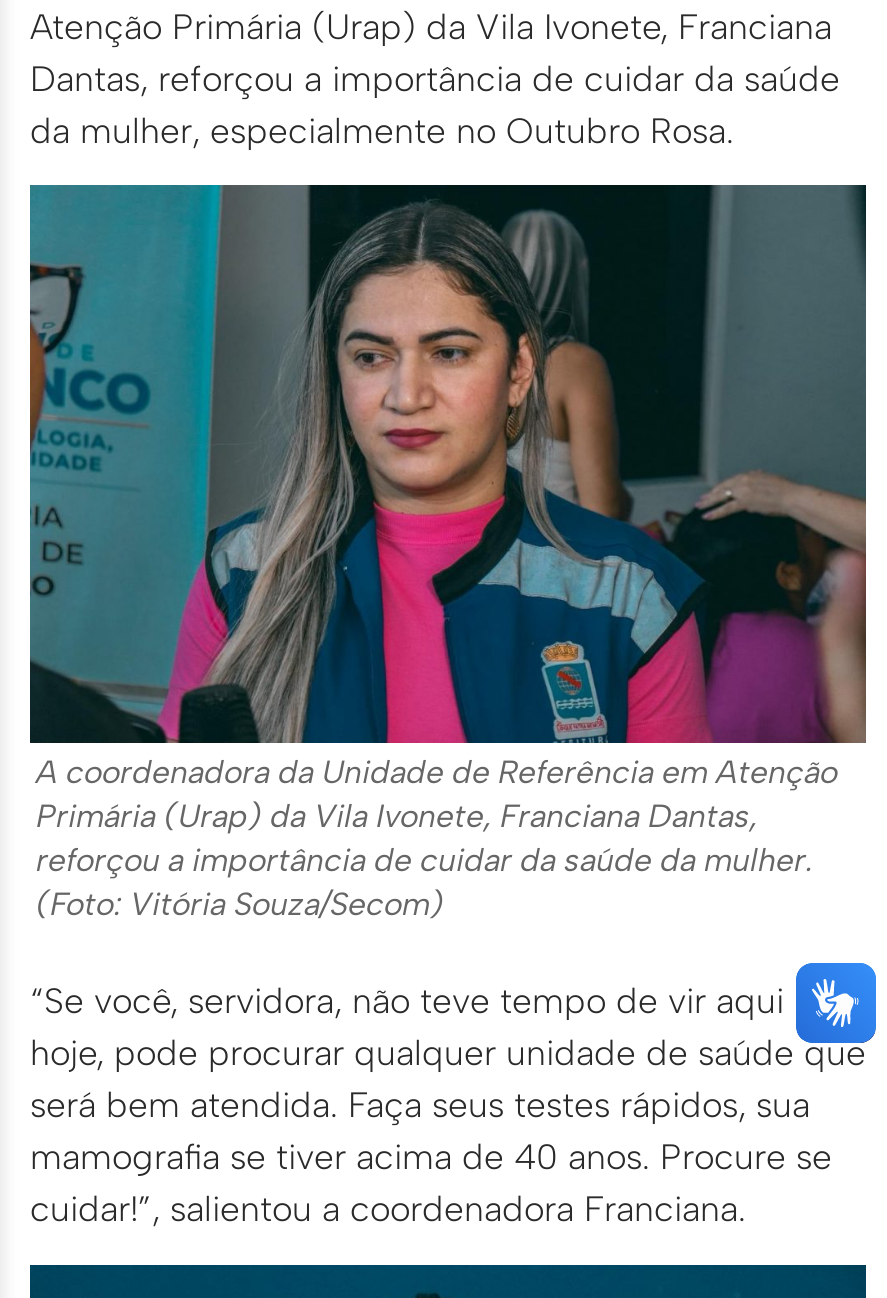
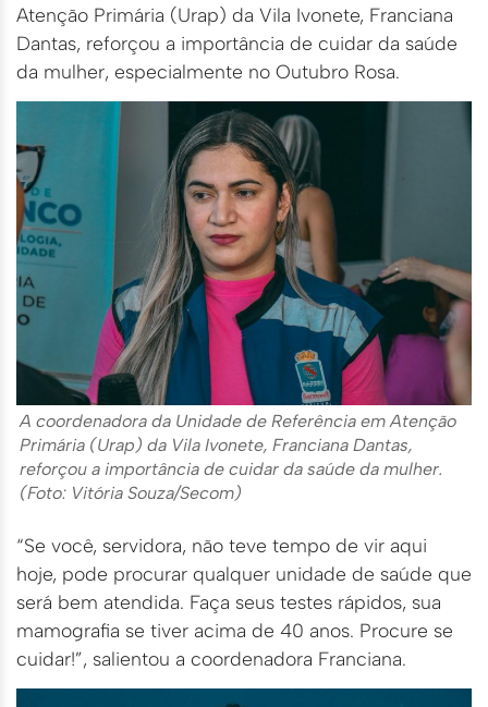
[794,960,878,1038] [image] -> none

